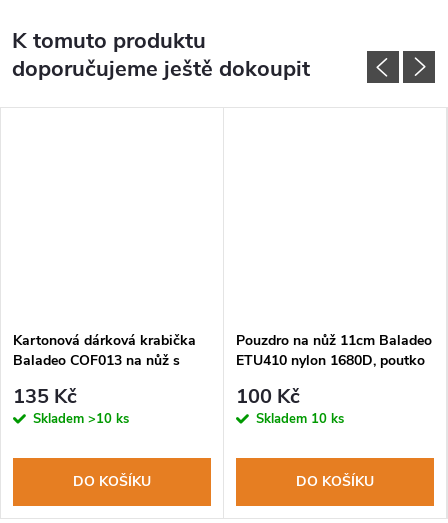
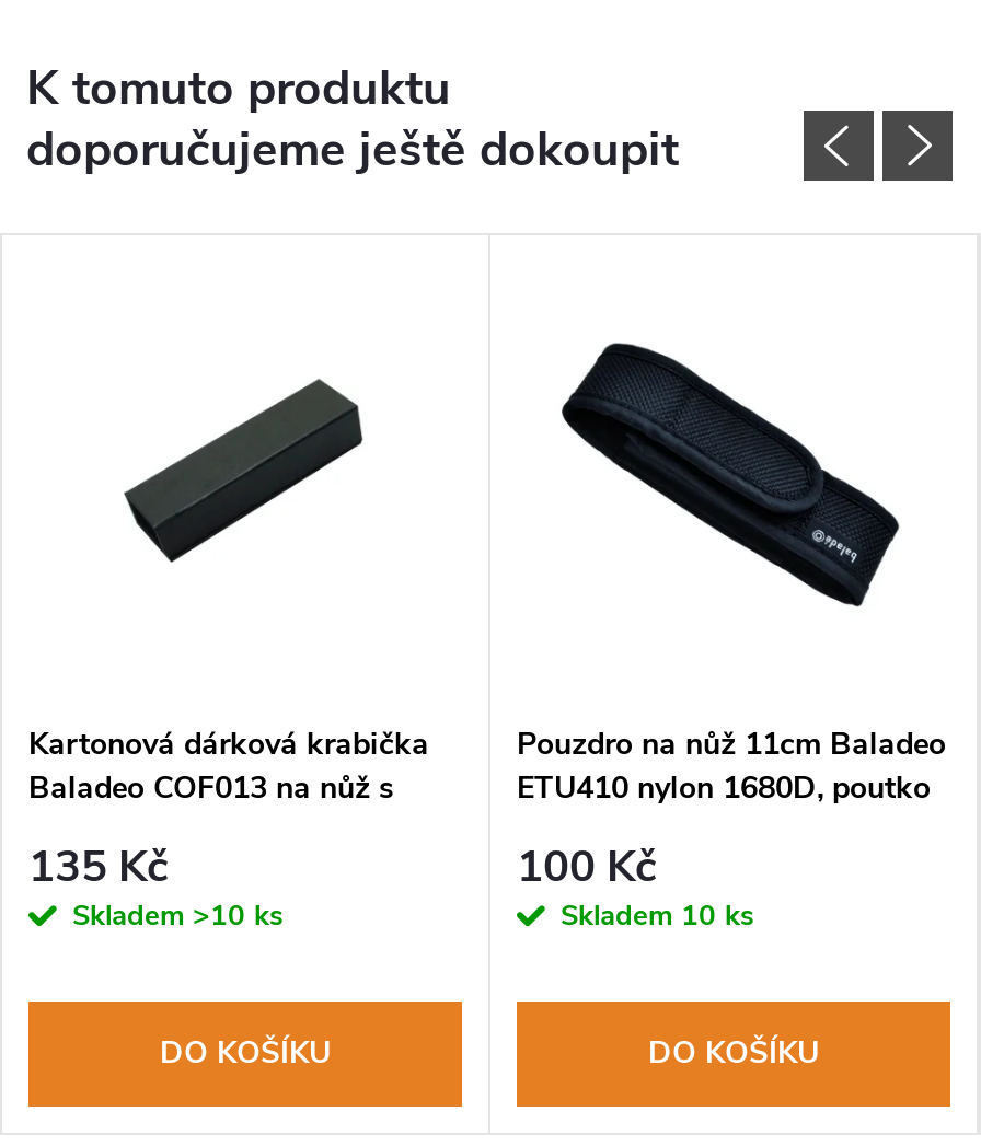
none -> [123,378,366,564] [image]
none -> [561,340,902,610] [image]

